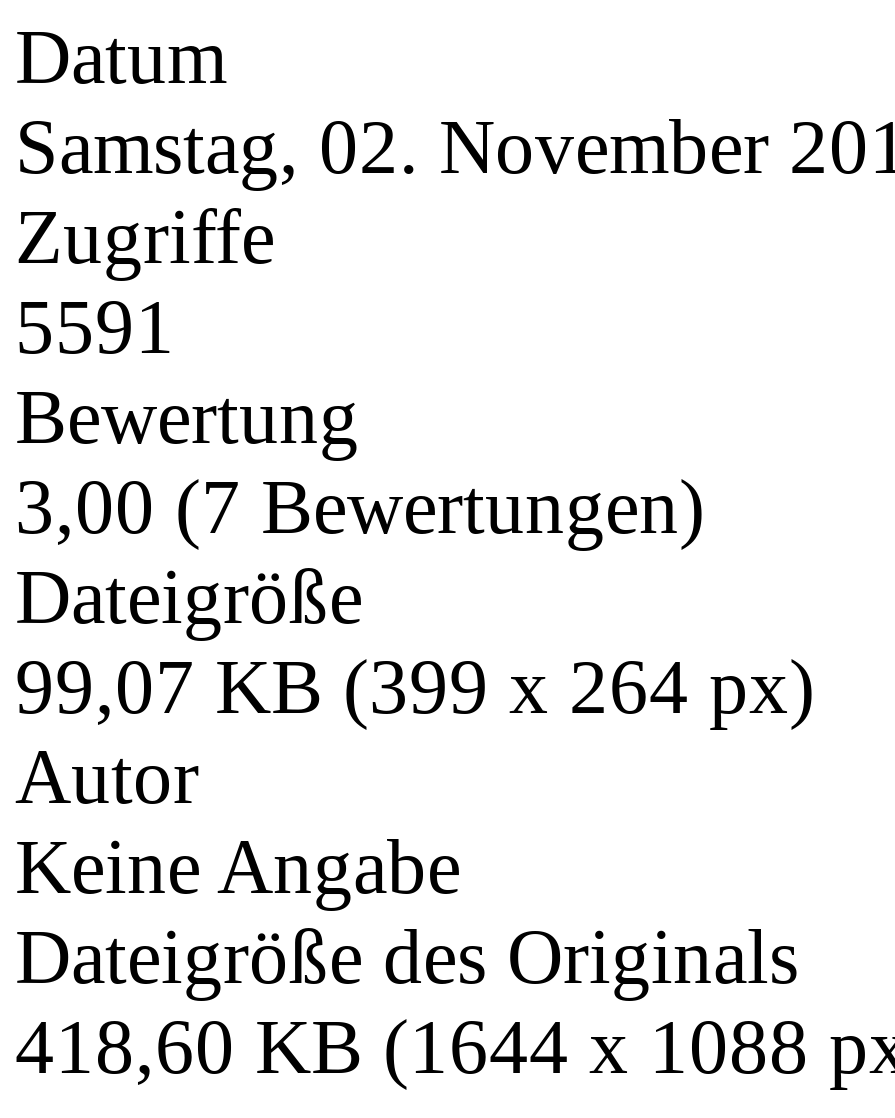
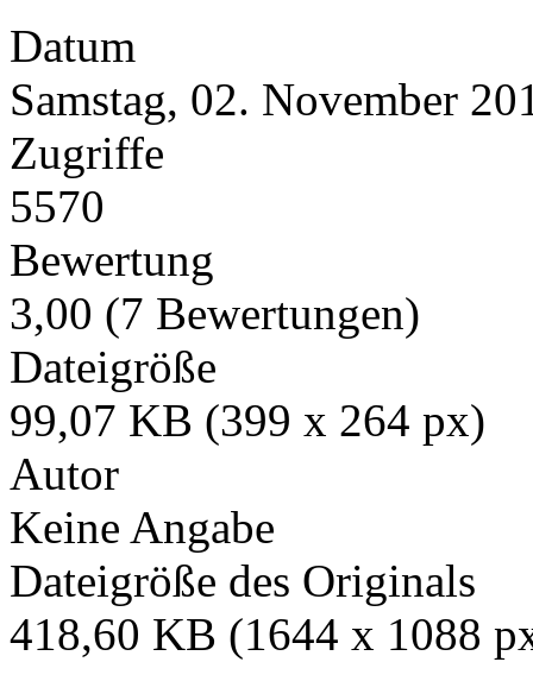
[15,284,175,370] 5591 -> [10,181,105,232] 5570

